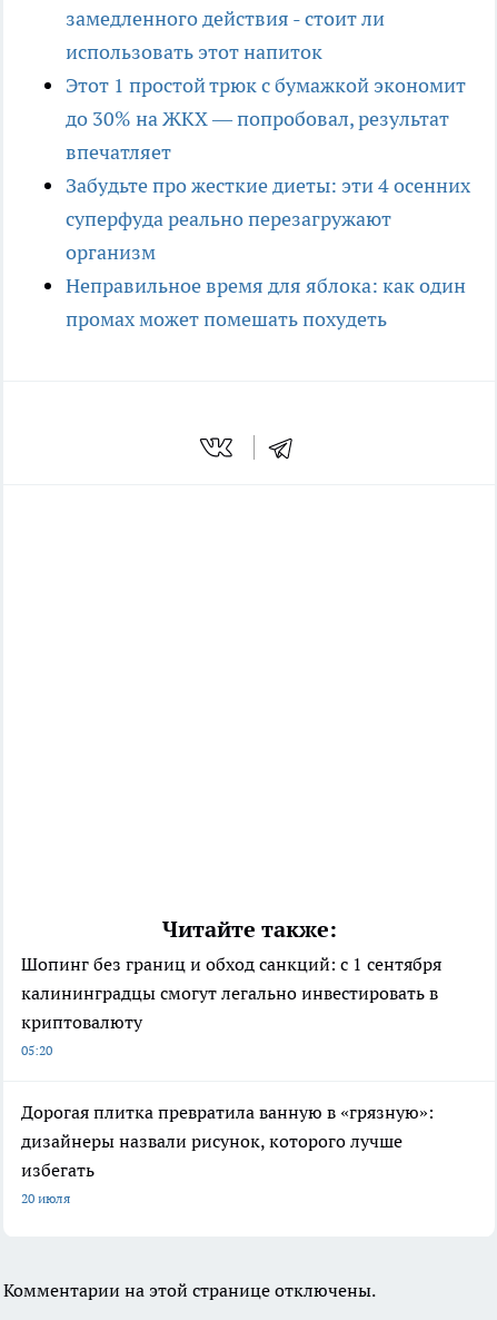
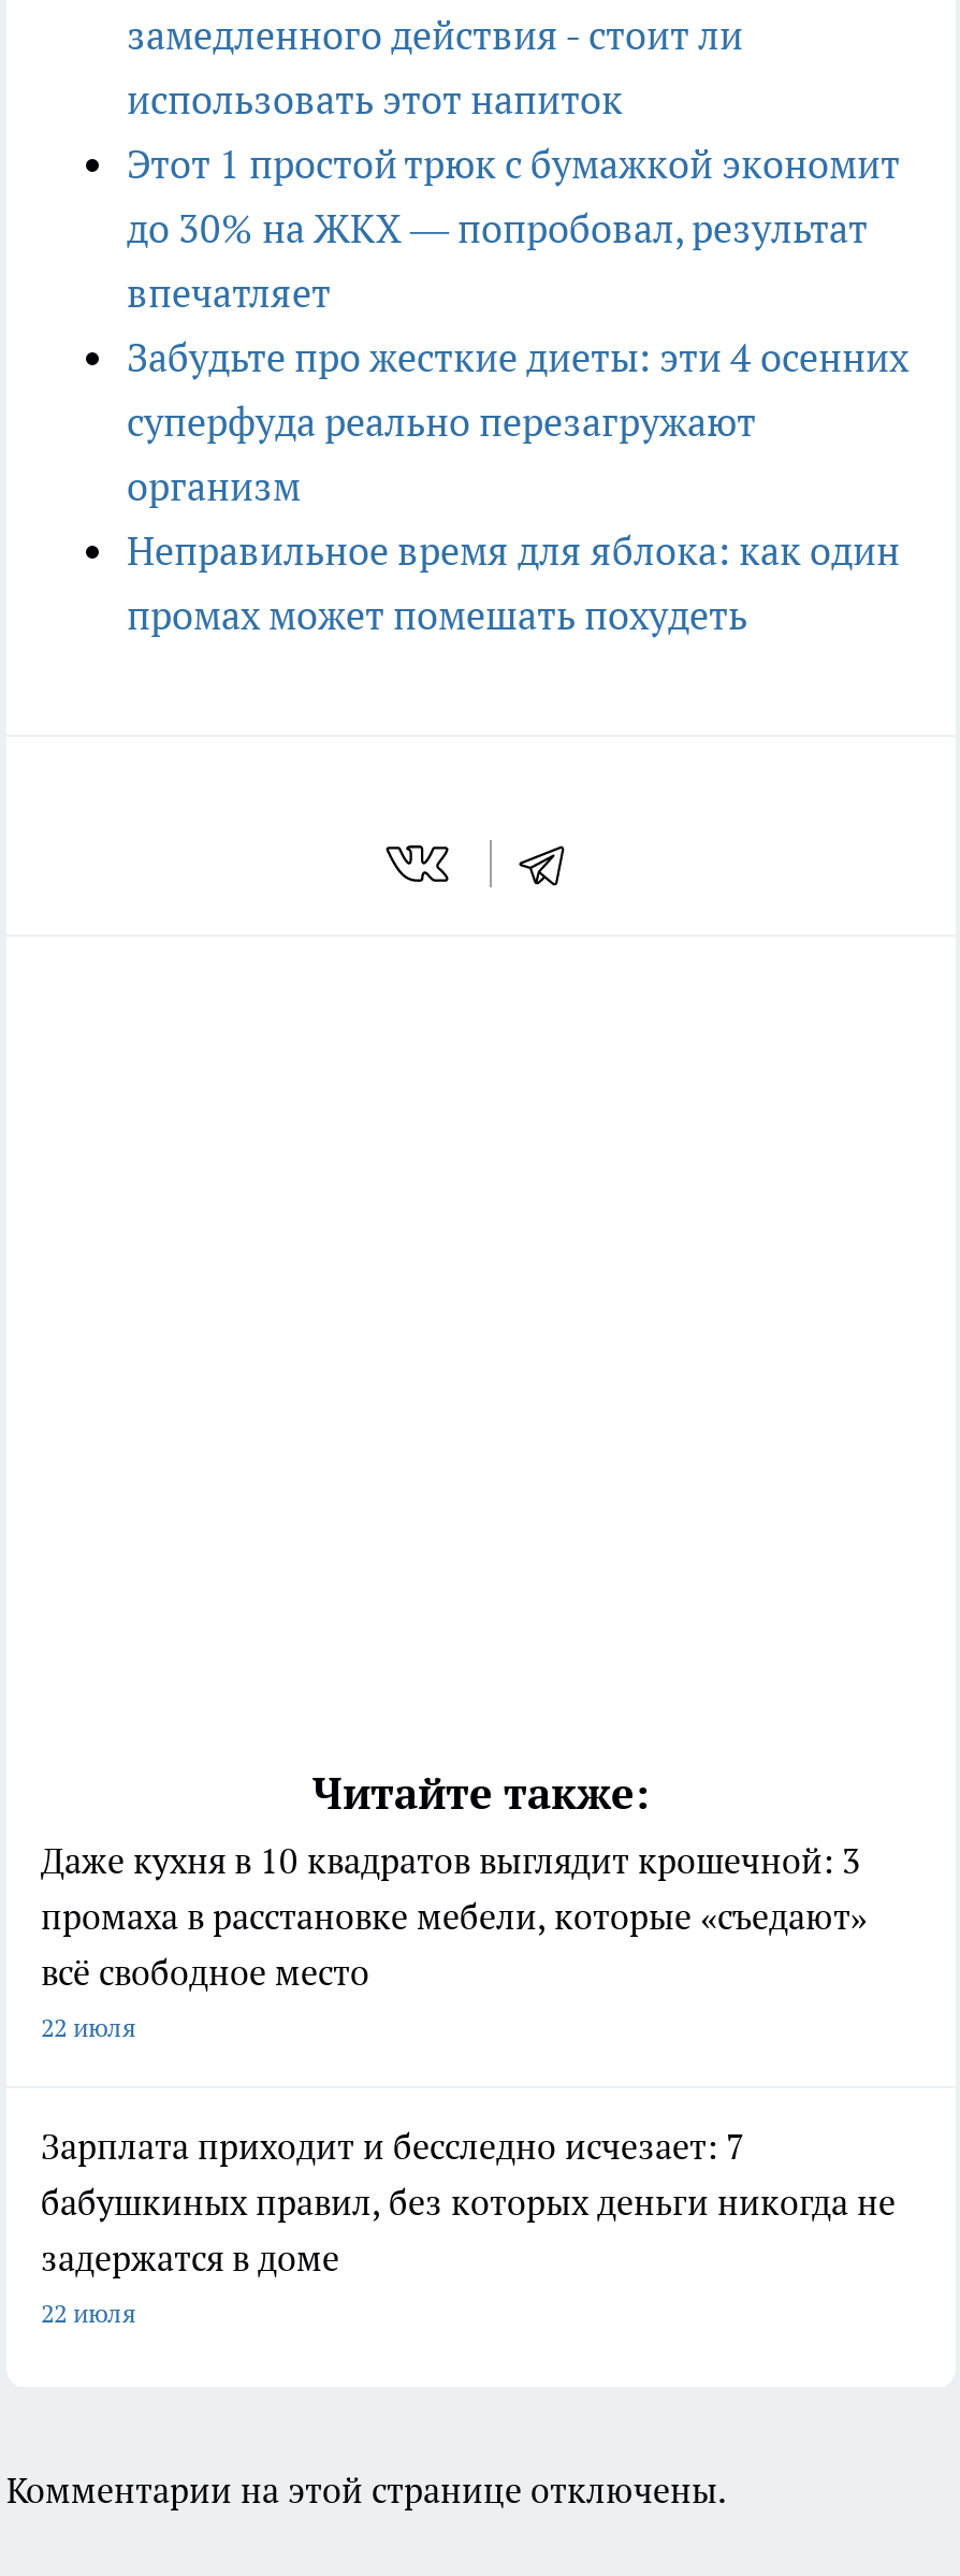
[21,953,441,1059] Шопинг без границ и обход санкций: с 1 сентября | калининградцы смогут легально инвестировать в | криптовалюту | 05:20 -> [41,1840,868,2044] Даже кухня в 10 квадратов выглядит крошечной: 3 | промаха в расстановке мебели, которые «съедают» | всё свободное место | 22 июля
[21,1101,434,1207] Дорогая плитка превратила ванную в «грязную»: | дизайнеры назвали рисунок, которого лучше | избегать | 20 июля -> [41,2125,896,2329] Зарплата приходит и бесследно исчезает: 7 | бабушкиных правил, без которых деньги никогда не | задержатся в доме | 22 июля

